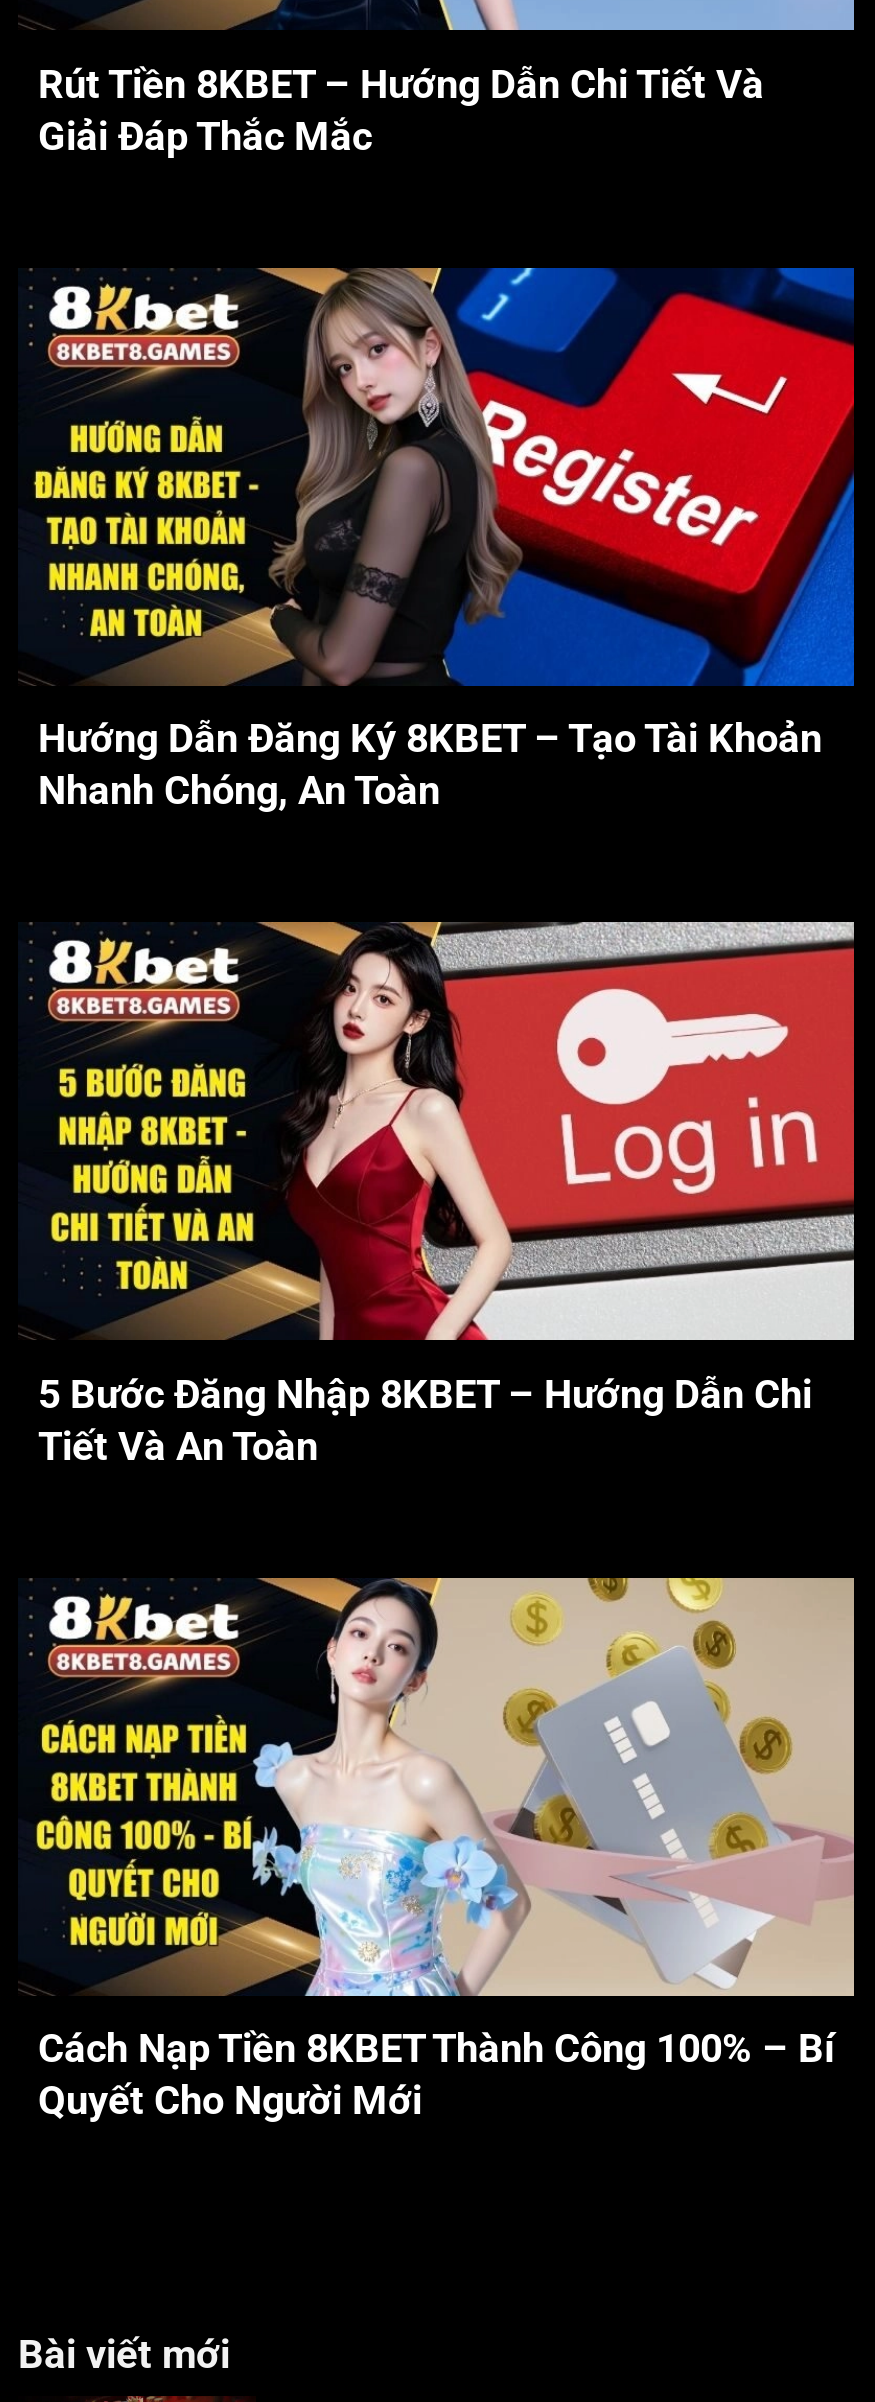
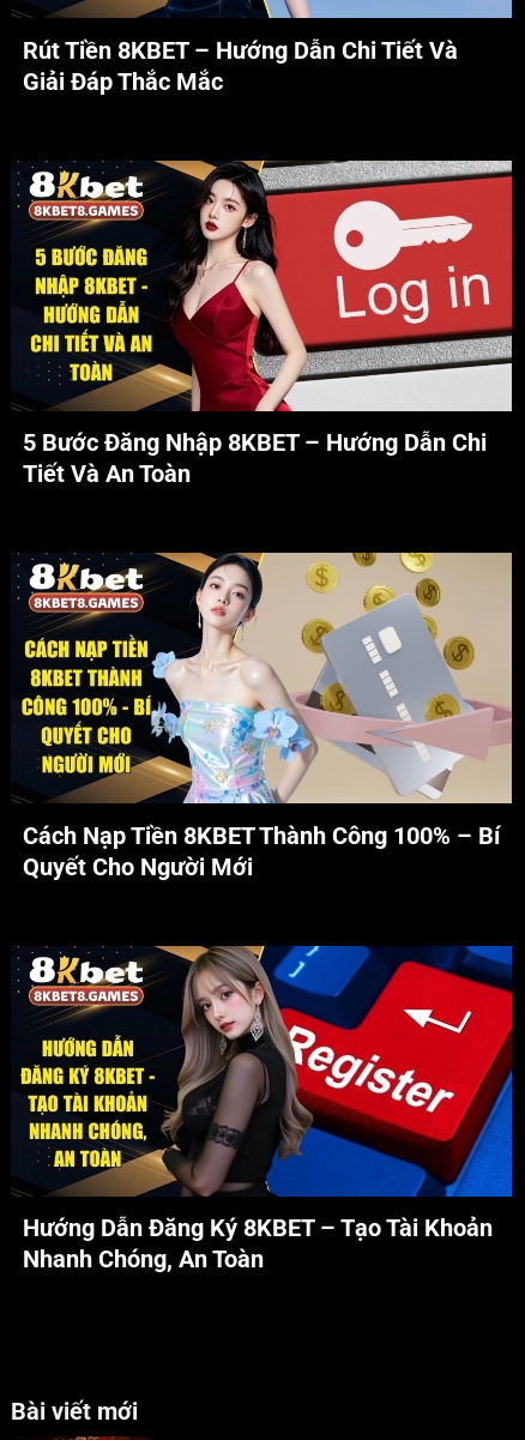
moved [32,266,856,814] -> [19,945,513,1274]: [image] | Hướng Dẫn Đăng Ký 8KBET – Tạo Tài Khoản | Nhanh Chóng, An Toàn
moved [18,920,856,2125] -> [11,158,513,881]: [image] | 5 Bước Đăng Nhập 8KBET – Hướng Dẫn Chi | Tiết Và An Toàn | Cách Nạp Tiền 8KBET Thành Công 100% – Bí | Quyết Cho Người Mới

